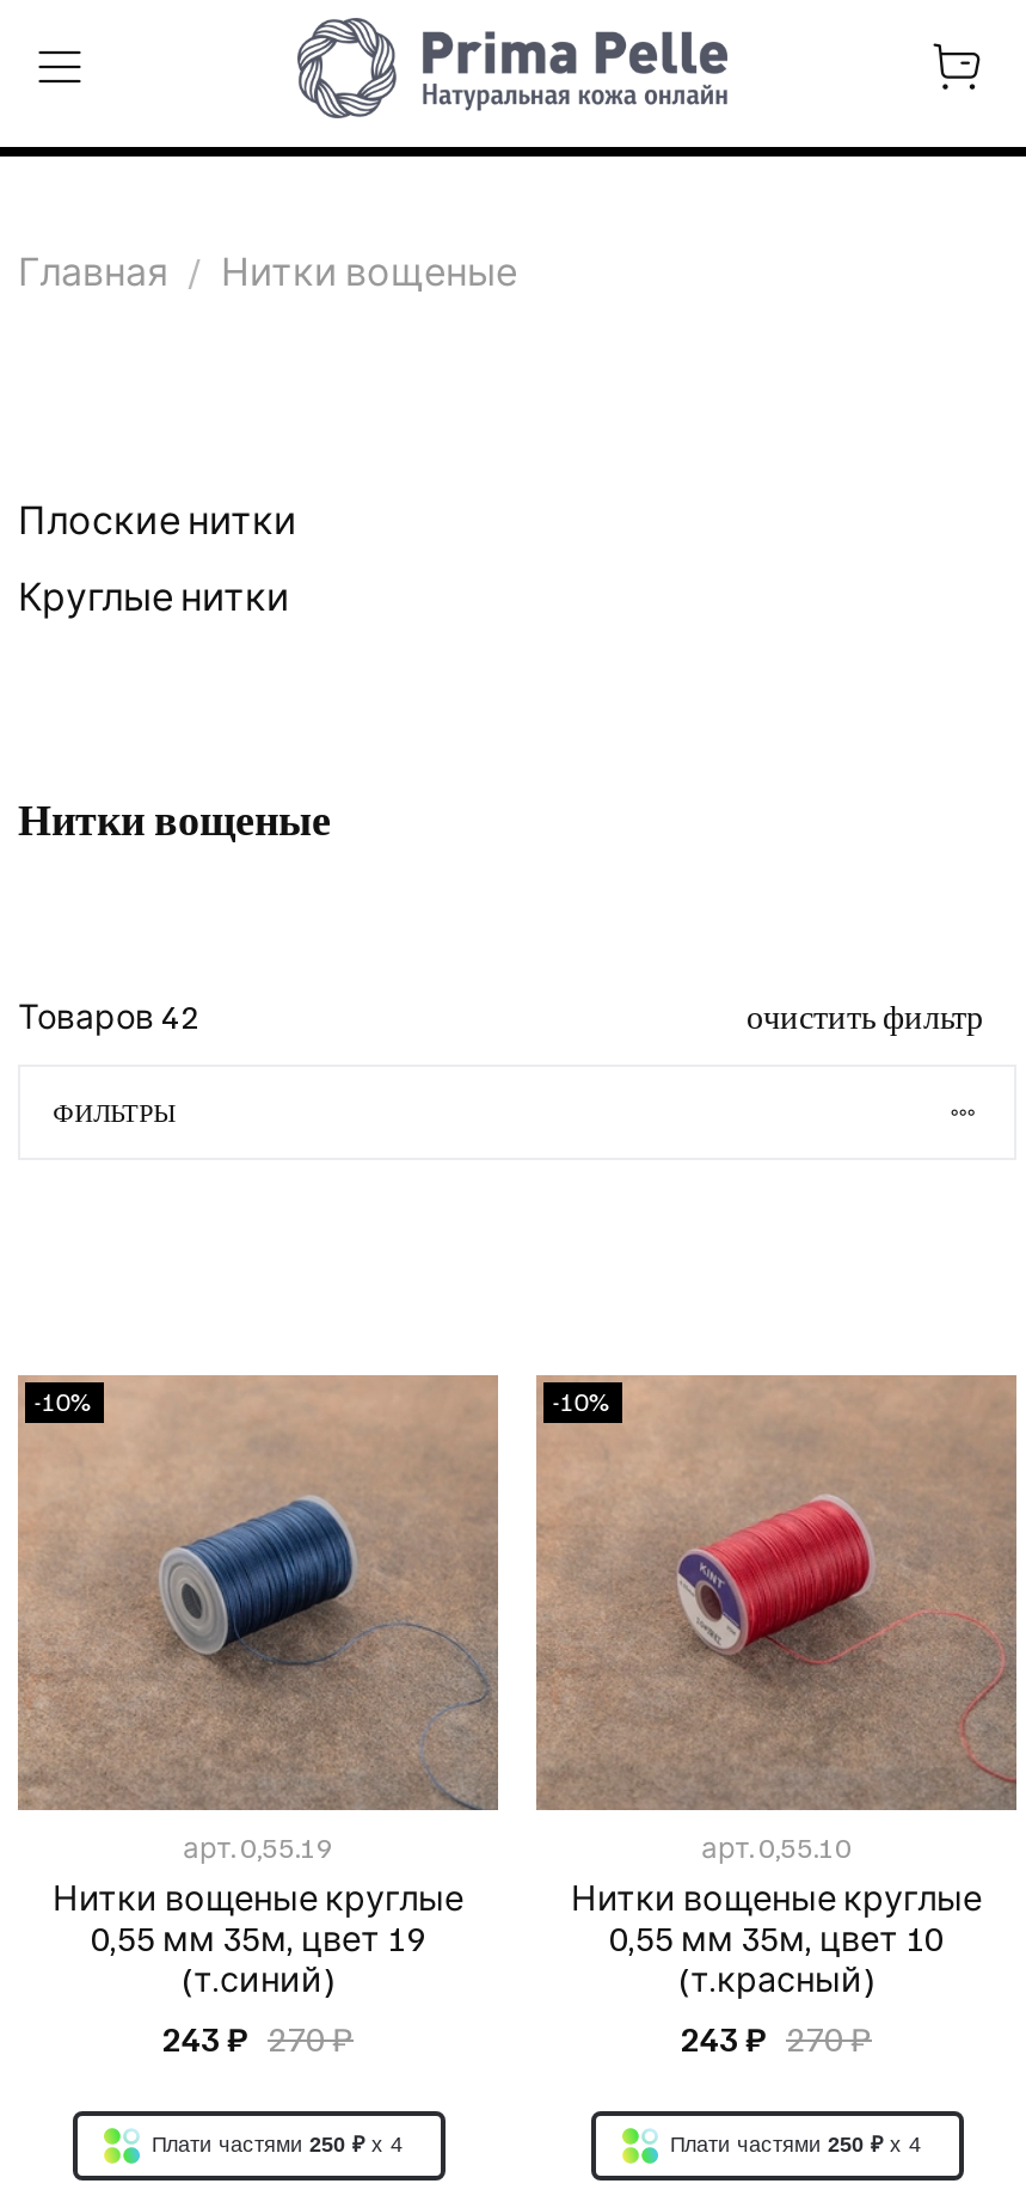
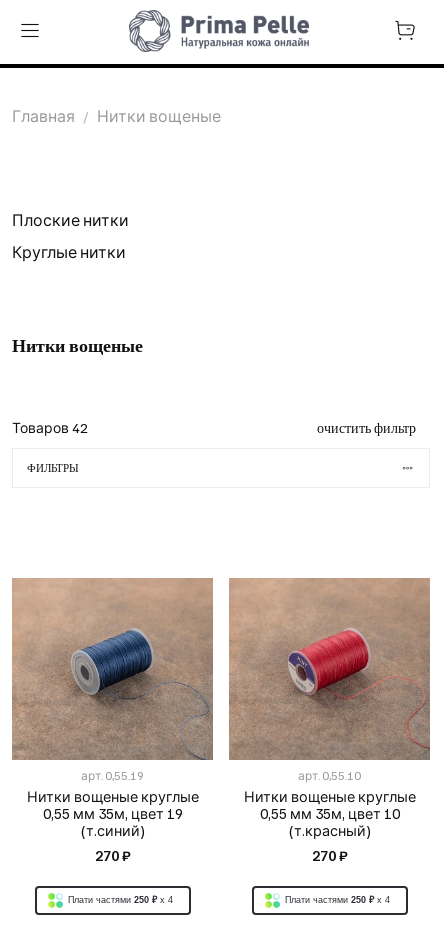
[34,1385,94,1417] -10% -> none
[553,1385,612,1417] -10% -> none
[162,2016,354,2059] 243 ₽ 270 ₽ -> [94,846,130,864] 270 ₽
[681,2016,872,2059] 243 ₽ 270 ₽ -> [311,846,347,864] 270 ₽

